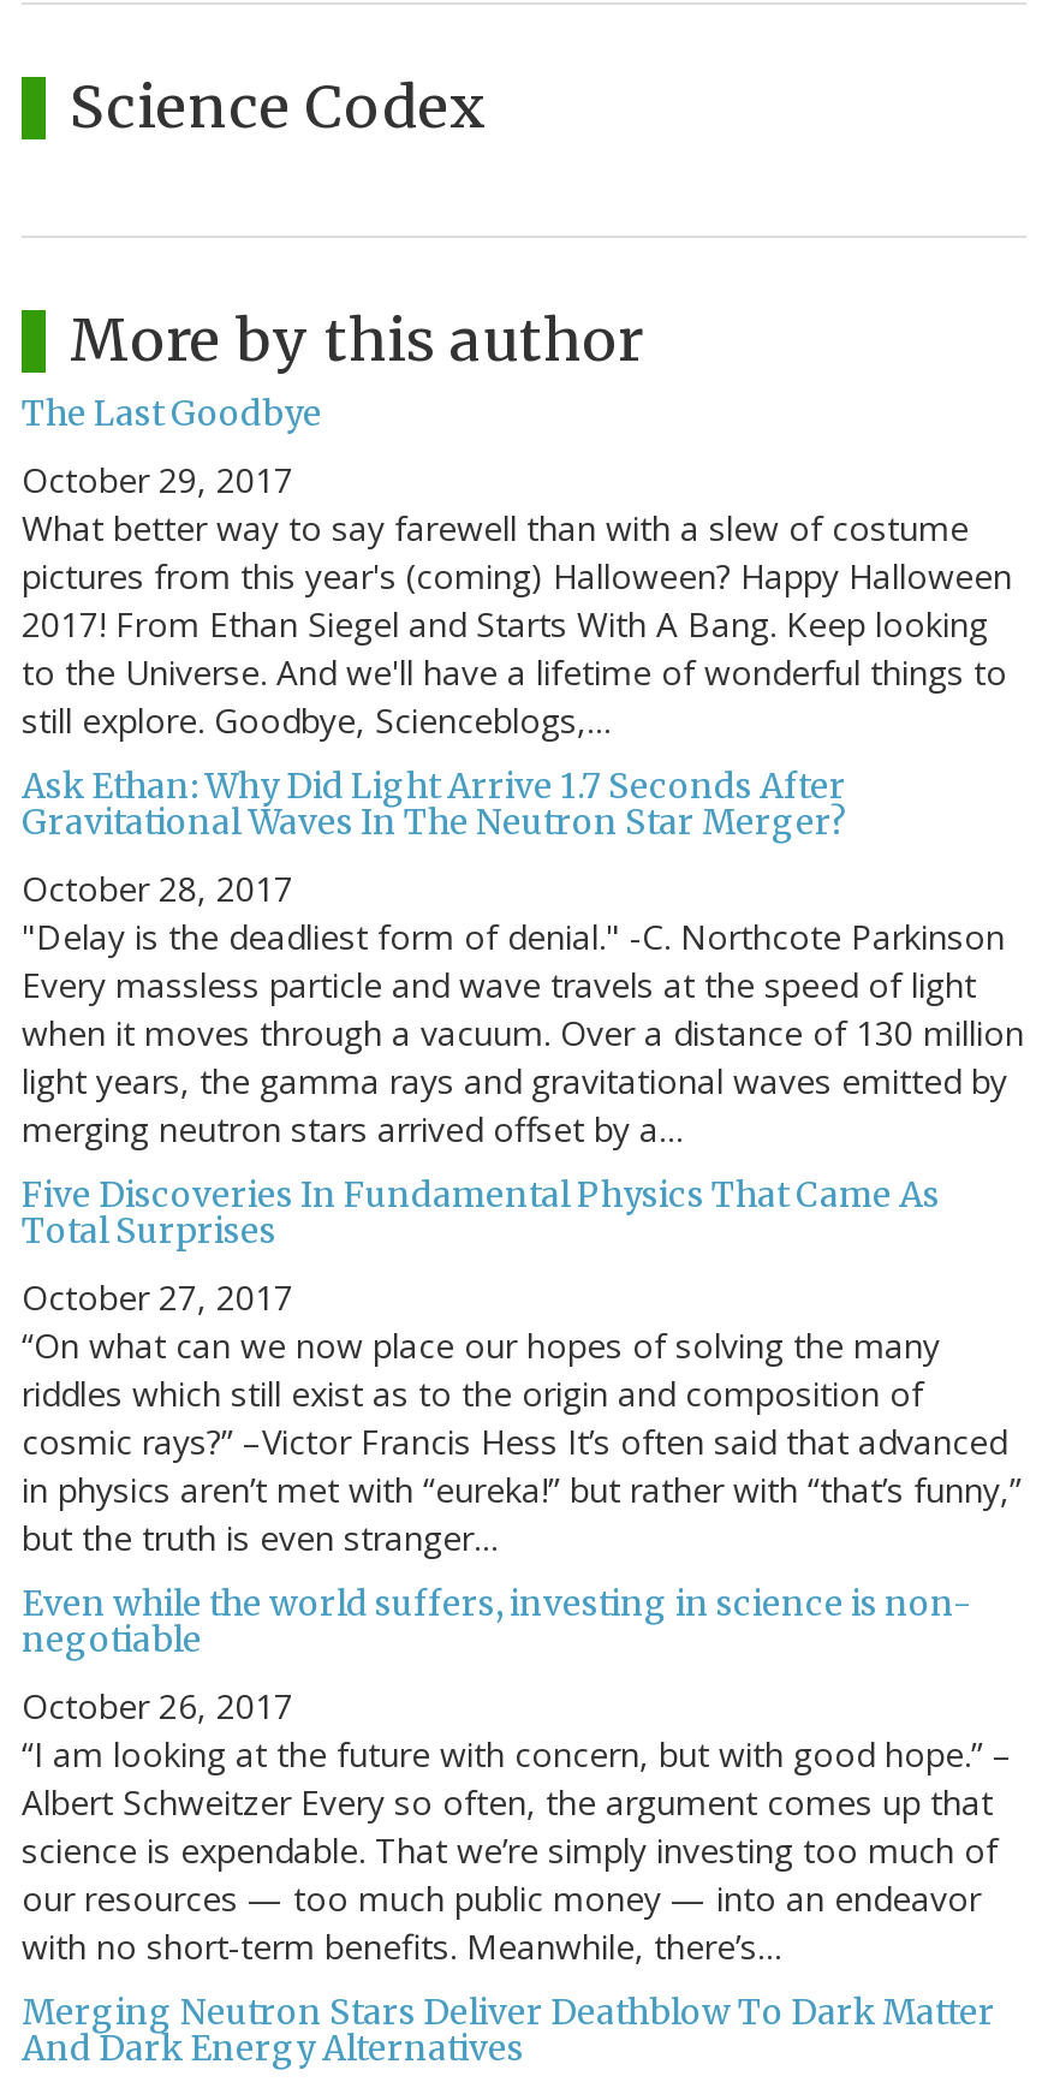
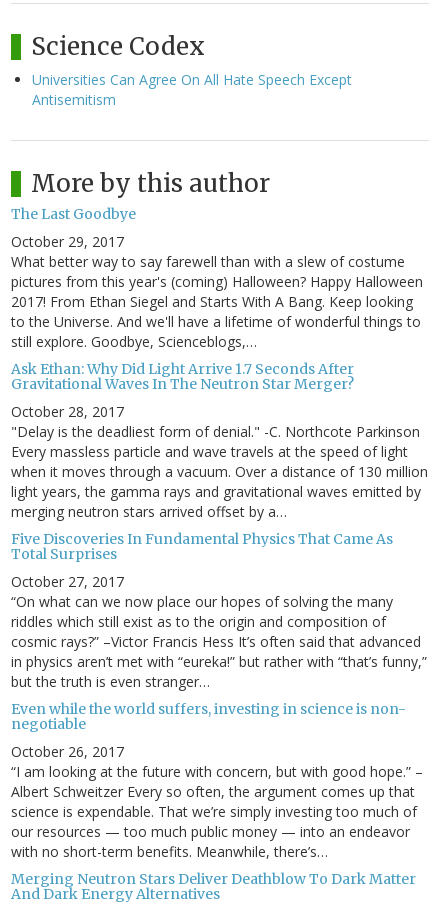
none -> [32,70,352,109] Universities Can Agree On All Hate Speech Except | Antisemitism

